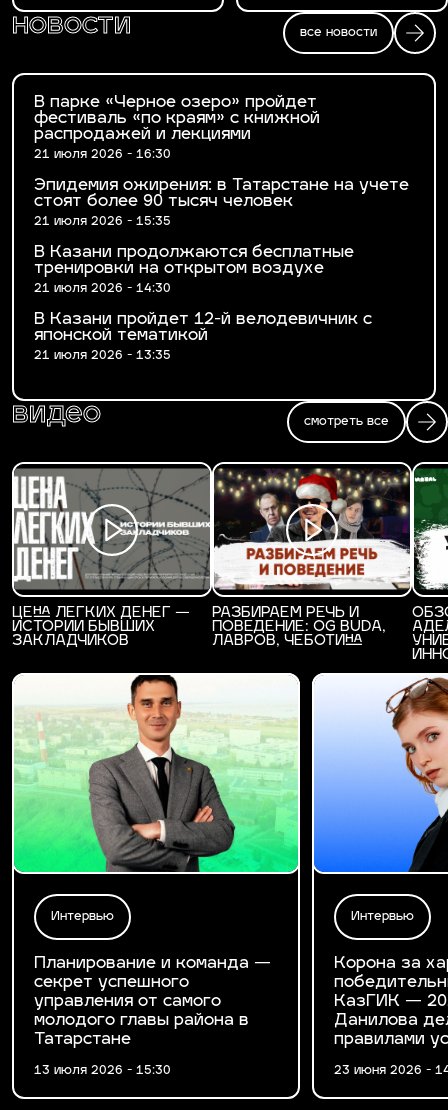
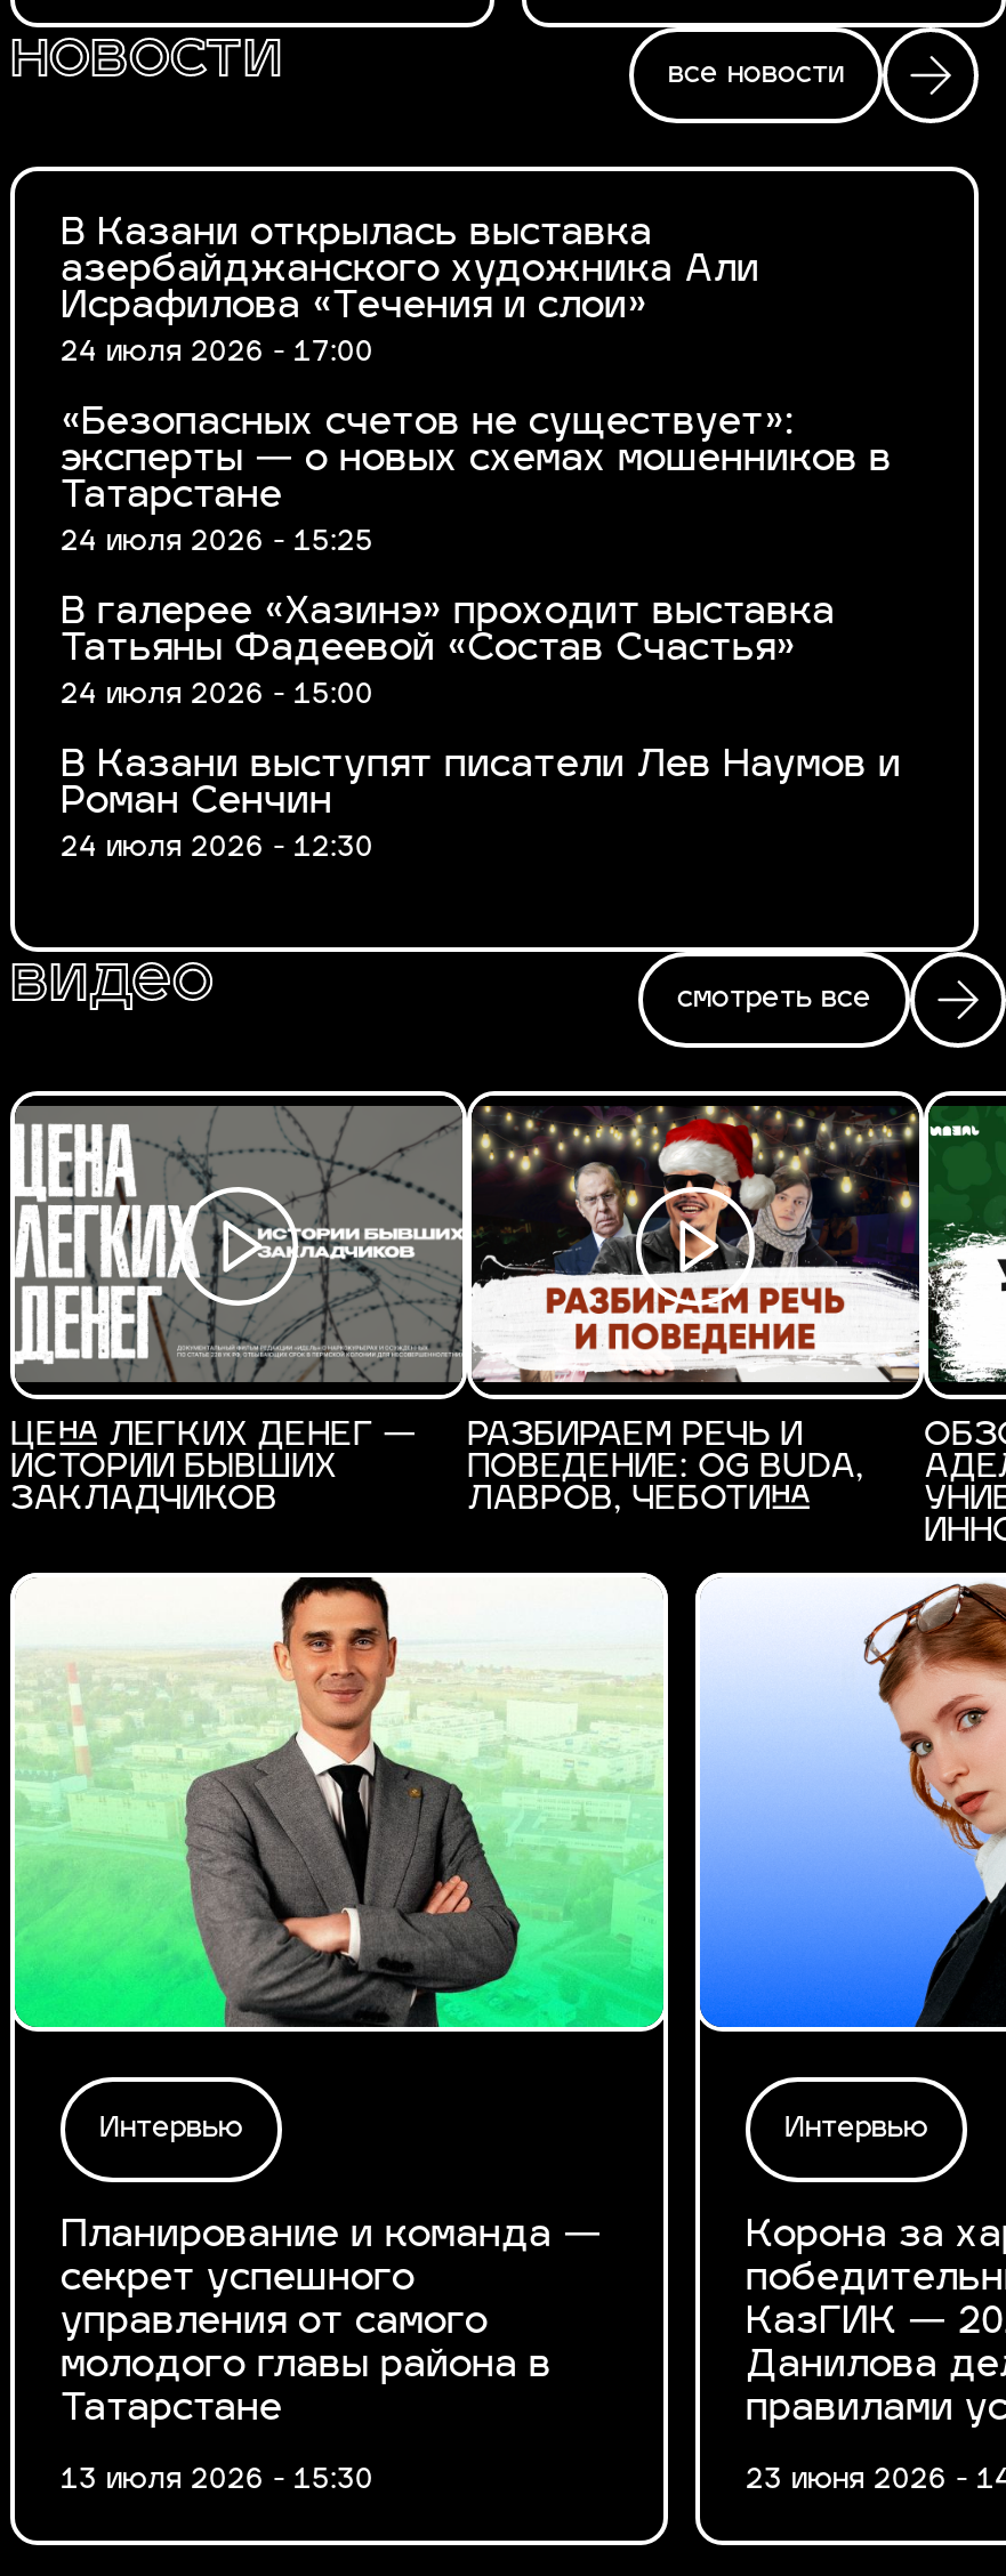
[34,95,320,161] В парке «Черное озеро» пройдет | фестиваль «по краям» с книжной | распродажей и лекциями | 21 июля 2026 - 16:30 -> [61,217,759,368] В Казани открылась выставка | азербайджанского художника Али | Исрафилова «Течения и слои» | 24 июля 2026 - 17:00
[34,178,409,228] Эпидемия ожирения: в Татарстане на учете | стоят более 90 тысяч человек | 21 июля 2026 - 15:35 -> [61,406,892,557] «Безопасных счетов не существует»: | эксперты — о новых схемах мошенников в | Татарстане | 24 июля 2026 - 15:25
[34,245,354,295] В Казани продолжаются бесплатные | тренировки на открытом воздухе | 21 июля 2026 - 14:30 -> [61,596,835,710] В галерее «Хазинэ» проходит выставка | Татьяны Фадеевой «Состав Счастья» | 24 июля 2026 - 15:00
[34,312,372,362] В Казани пройдет 12-й велодевичник с | японской тематикой | 21 июля 2026 - 13:35 -> [61,749,901,863] В Казани выступят писатели Лев Наумов и | Роман Сенчин | 24 июля 2026 - 12:30

